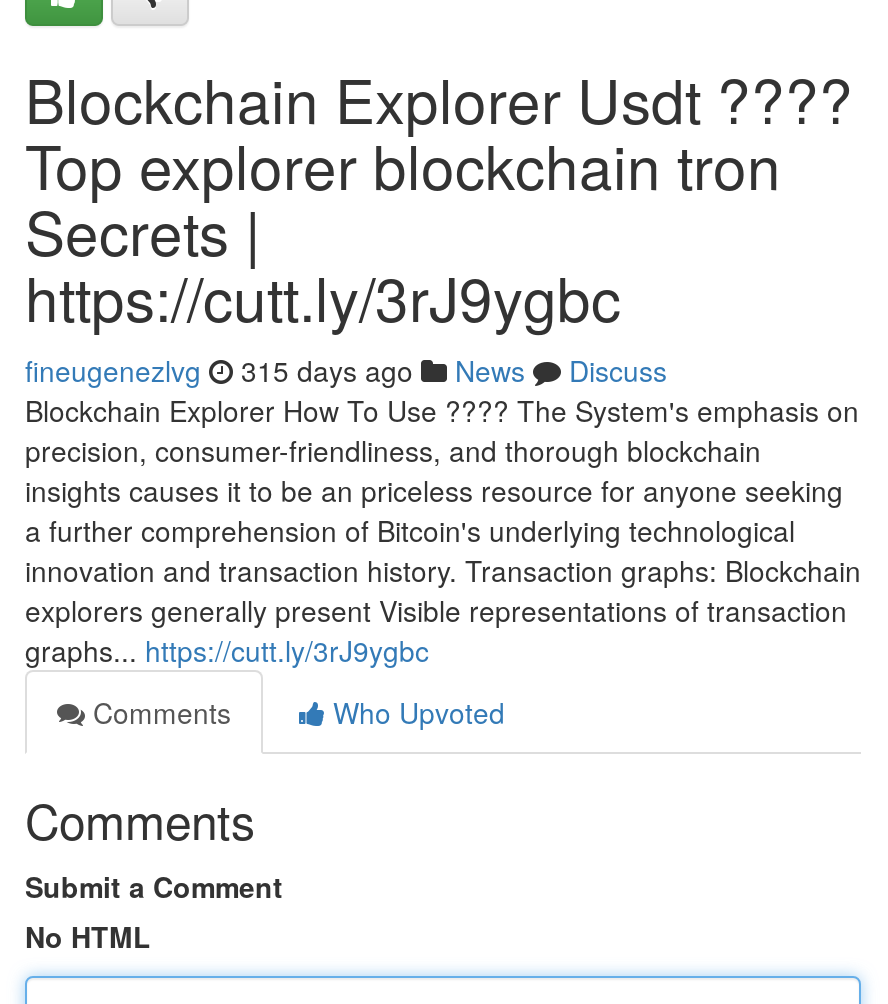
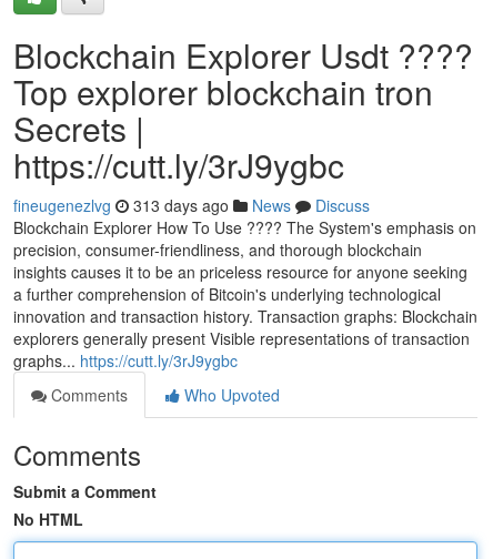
[25,350,667,390] fineugenezlvg 315 days ago News Discuss -> [13,194,370,216] fineugenezlvg 313 days ago News Discuss

